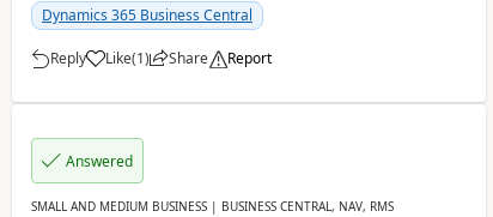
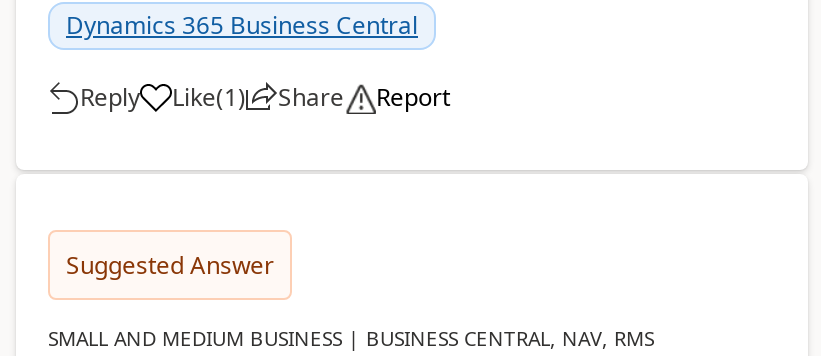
[66,150,133,171] Answered -> [66,248,274,282] Suggested Answer

